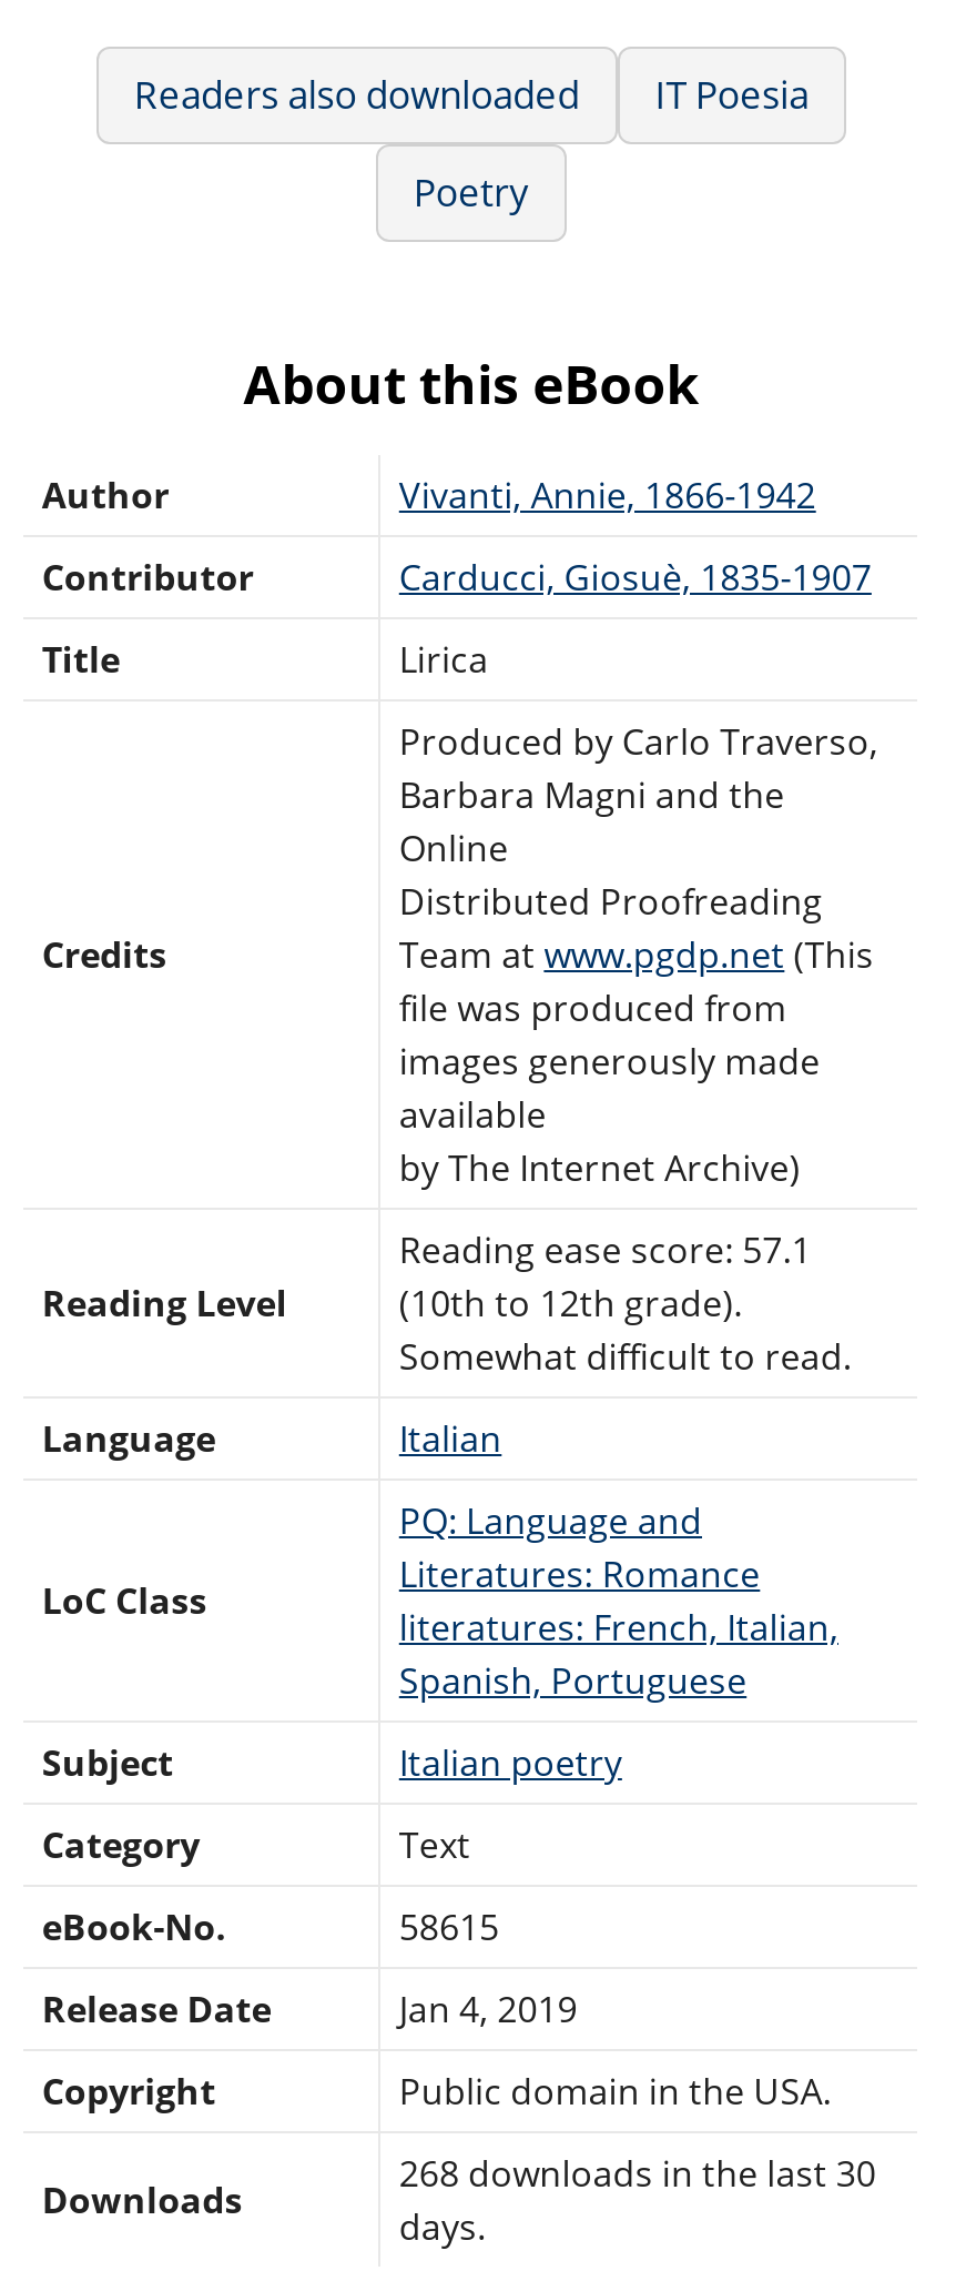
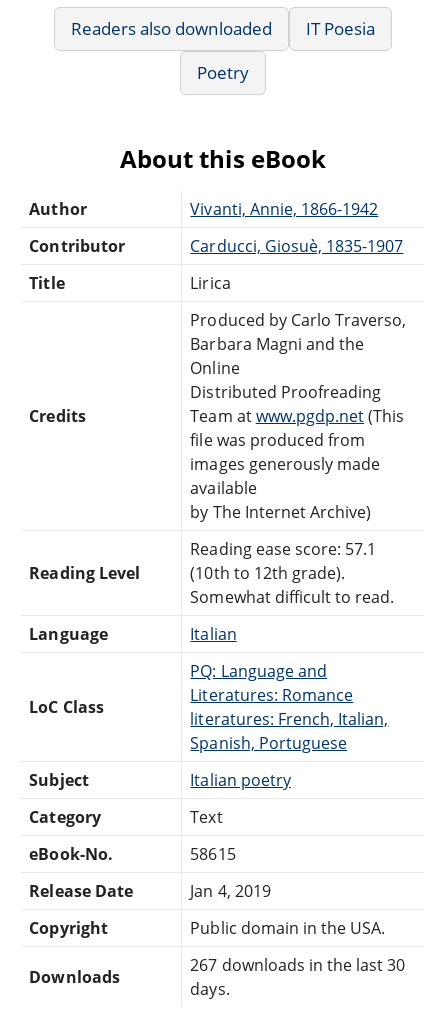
[399,2148,876,2197] 268 downloads in the last 30 -> [190,954,405,976] 267 downloads in the last 30

